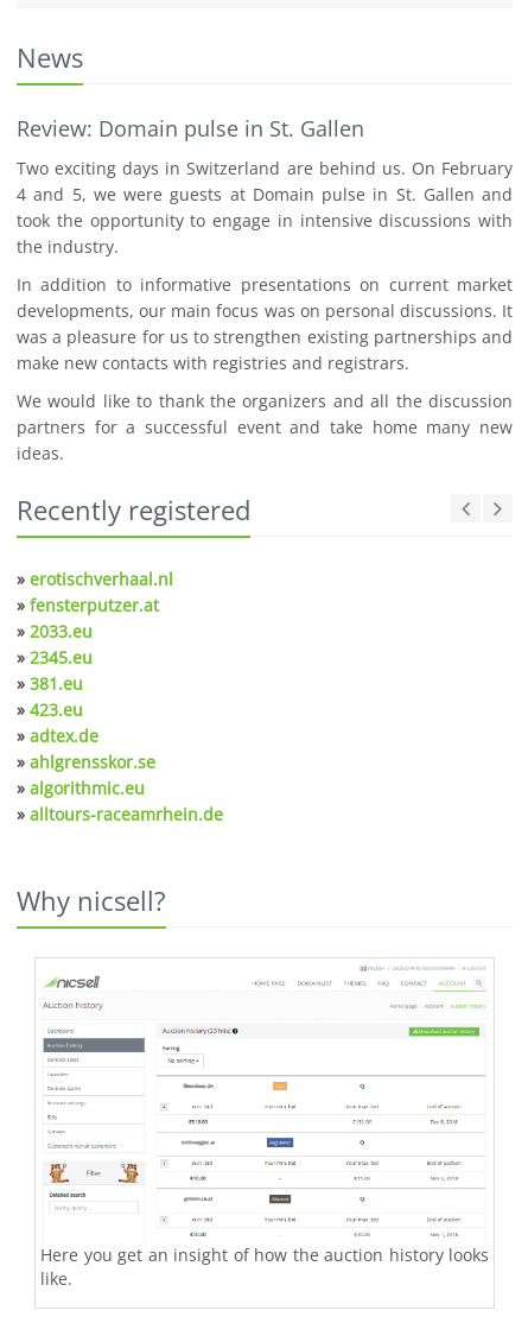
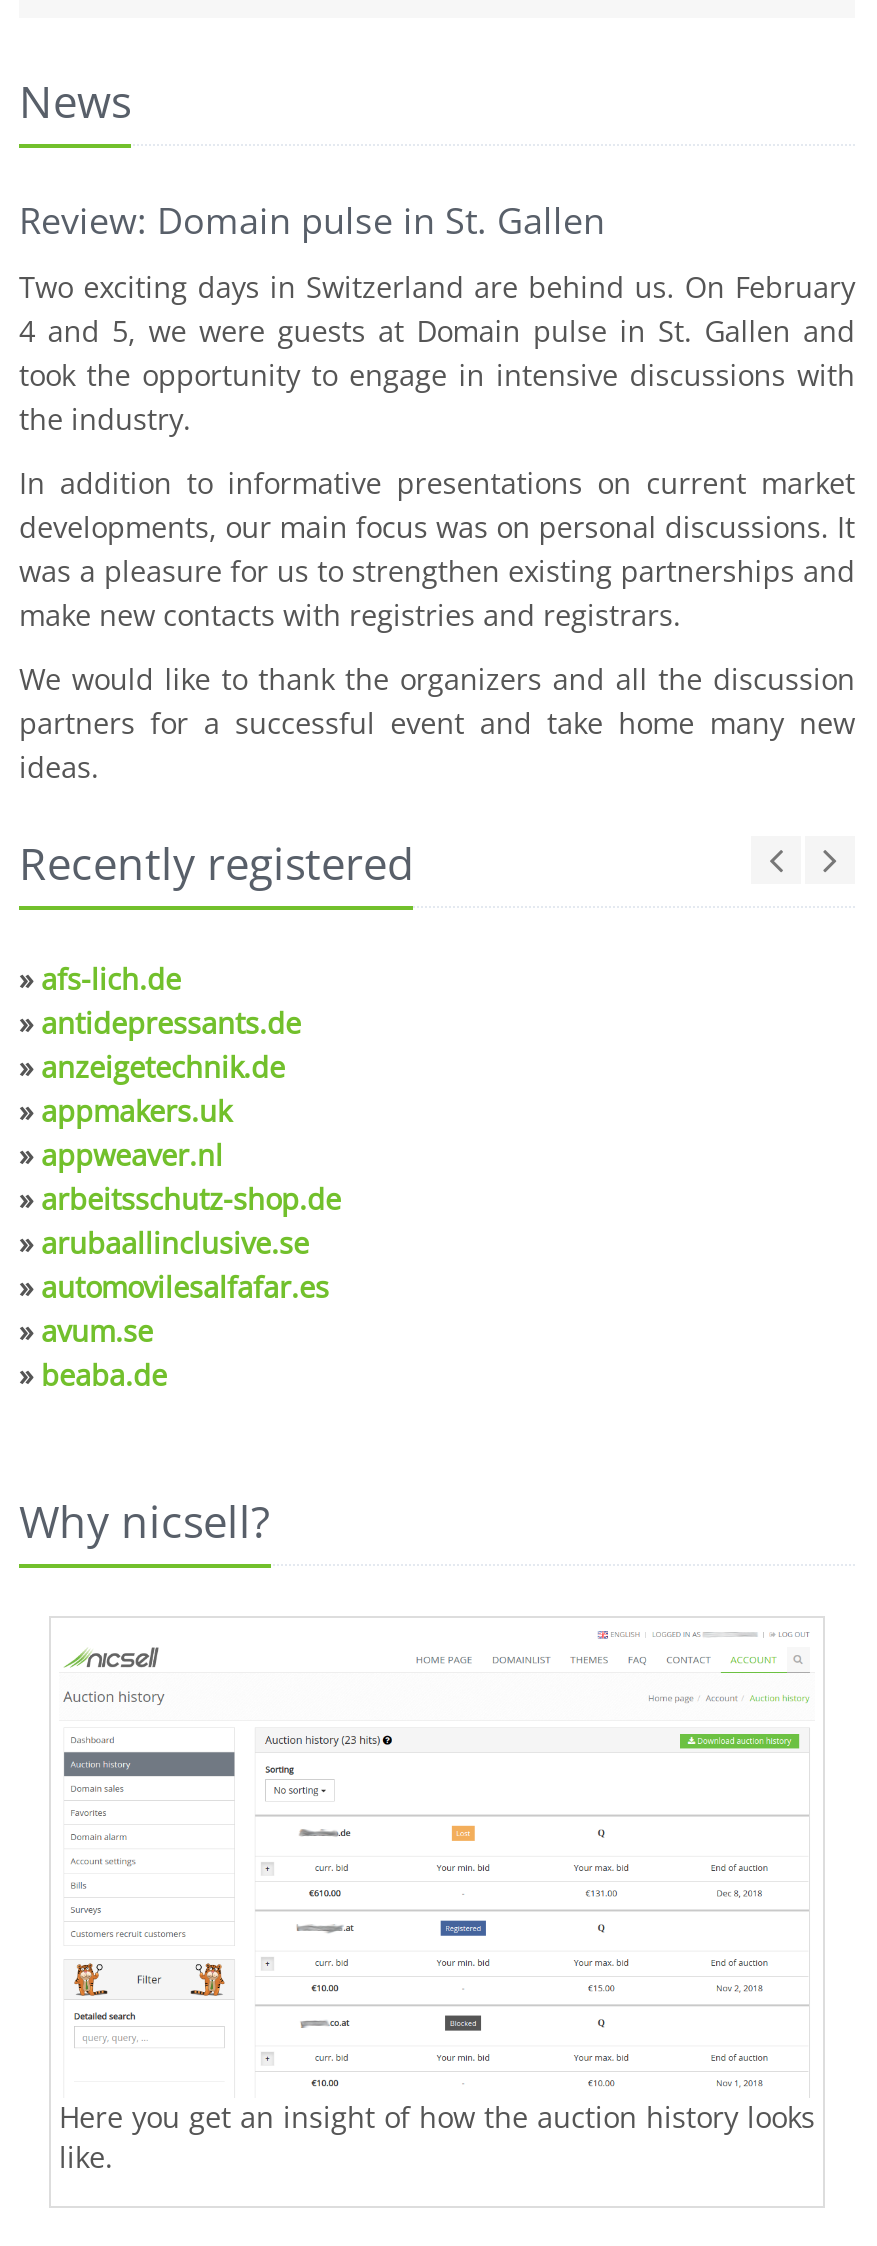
[17,568,223,826] » erotischverhaal.nl | » fensterputzer.at | » 2033.eu | » 2345.eu | » 381.eu | » 423.eu | » adtex.de | » ahlgrensskor.se | » algorithmic.eu | » alltours-raceamrhein.de -> [19,960,341,1394] » afs-lich.de | » antidepressants.de | » anzeigetechnik.de | » appmakers.uk | » appweaver.nl | » arbeitsschutz-shop.de | » arubaallinclusive.se | » automovilesalfafar.es | » avum.se | » beaba.de

